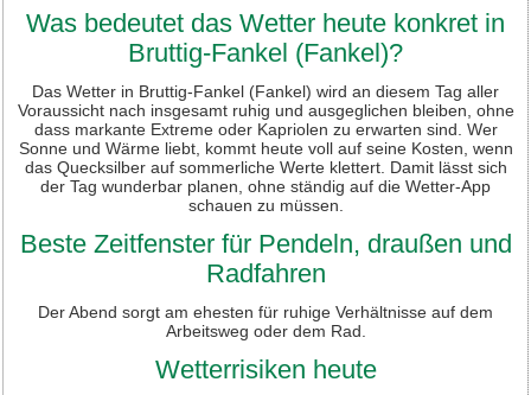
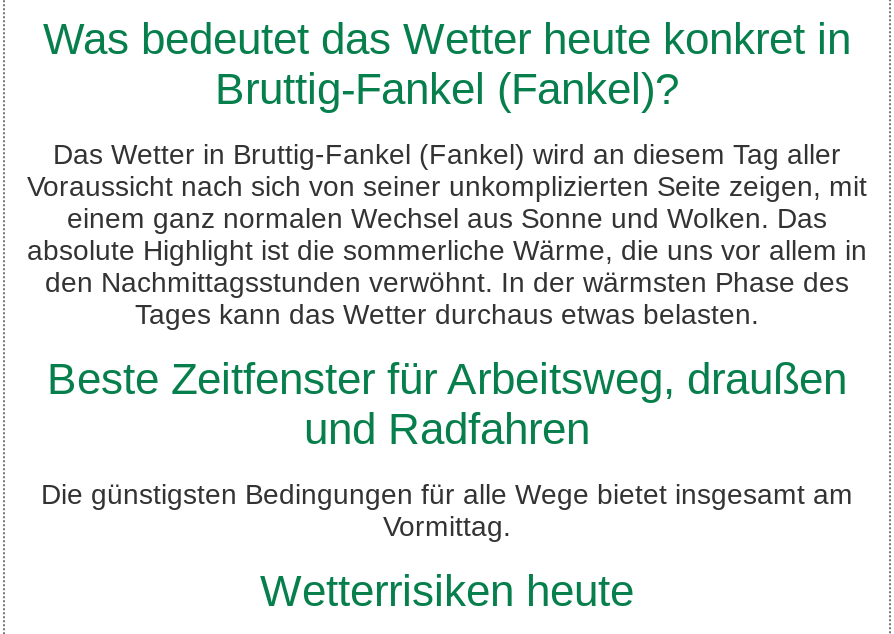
[17,100,514,214] Voraussicht nach insgesamt ruhig und ausgeglichen bleiben, ohne | dass markante Extreme oder Kapriolen zu erwarten sind. Wer | Sonne und Wärme liebt, kommt heute voll auf seine Kosten, wenn | das Quecksilber auf sommerliche Werte klettert. Damit lässt sich | der Tag wunderbar planen, ohne ständig auf die Wetter-App | schauen zu müssen. -> [27,169,867,329] Voraussicht nach sich von seiner unkomplizierten Seite zeigen, mit | einem ganz normalen Wechsel aus Sonne und Wolken. Das | absolute Highlight ist die sommerliche Wärme, die uns vor allem in | den Nachmittagsstunden verwöhnt. In der wärmsten Phase des | Tages kann das Wetter durchaus etwas belasten.
[20,228,511,288] Beste Zeitfenster für Pendeln, draußen und | Radfahren -> [47,353,847,453] Beste Zeitfenster für Arbeitsweg, draußen | und Radfahren
[38,302,493,340] Der Abend sorgt am ehesten für ruhige Verhältnisse auf dem | Arbeitsweg oder dem Rad. -> [41,477,853,541] Die günstigsten Bedingungen für alle Wege bietet insgesamt am | Vormittag.

